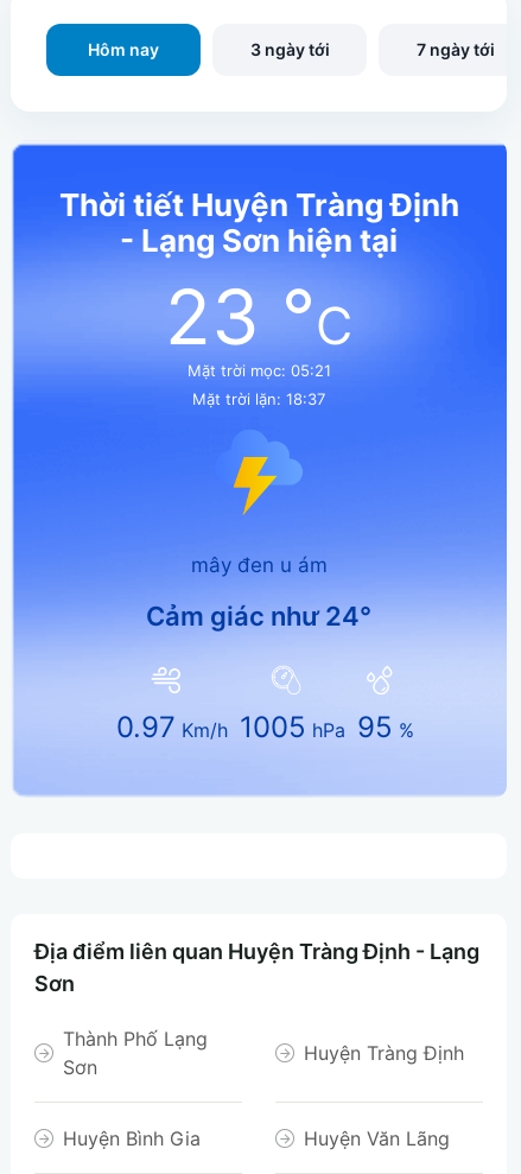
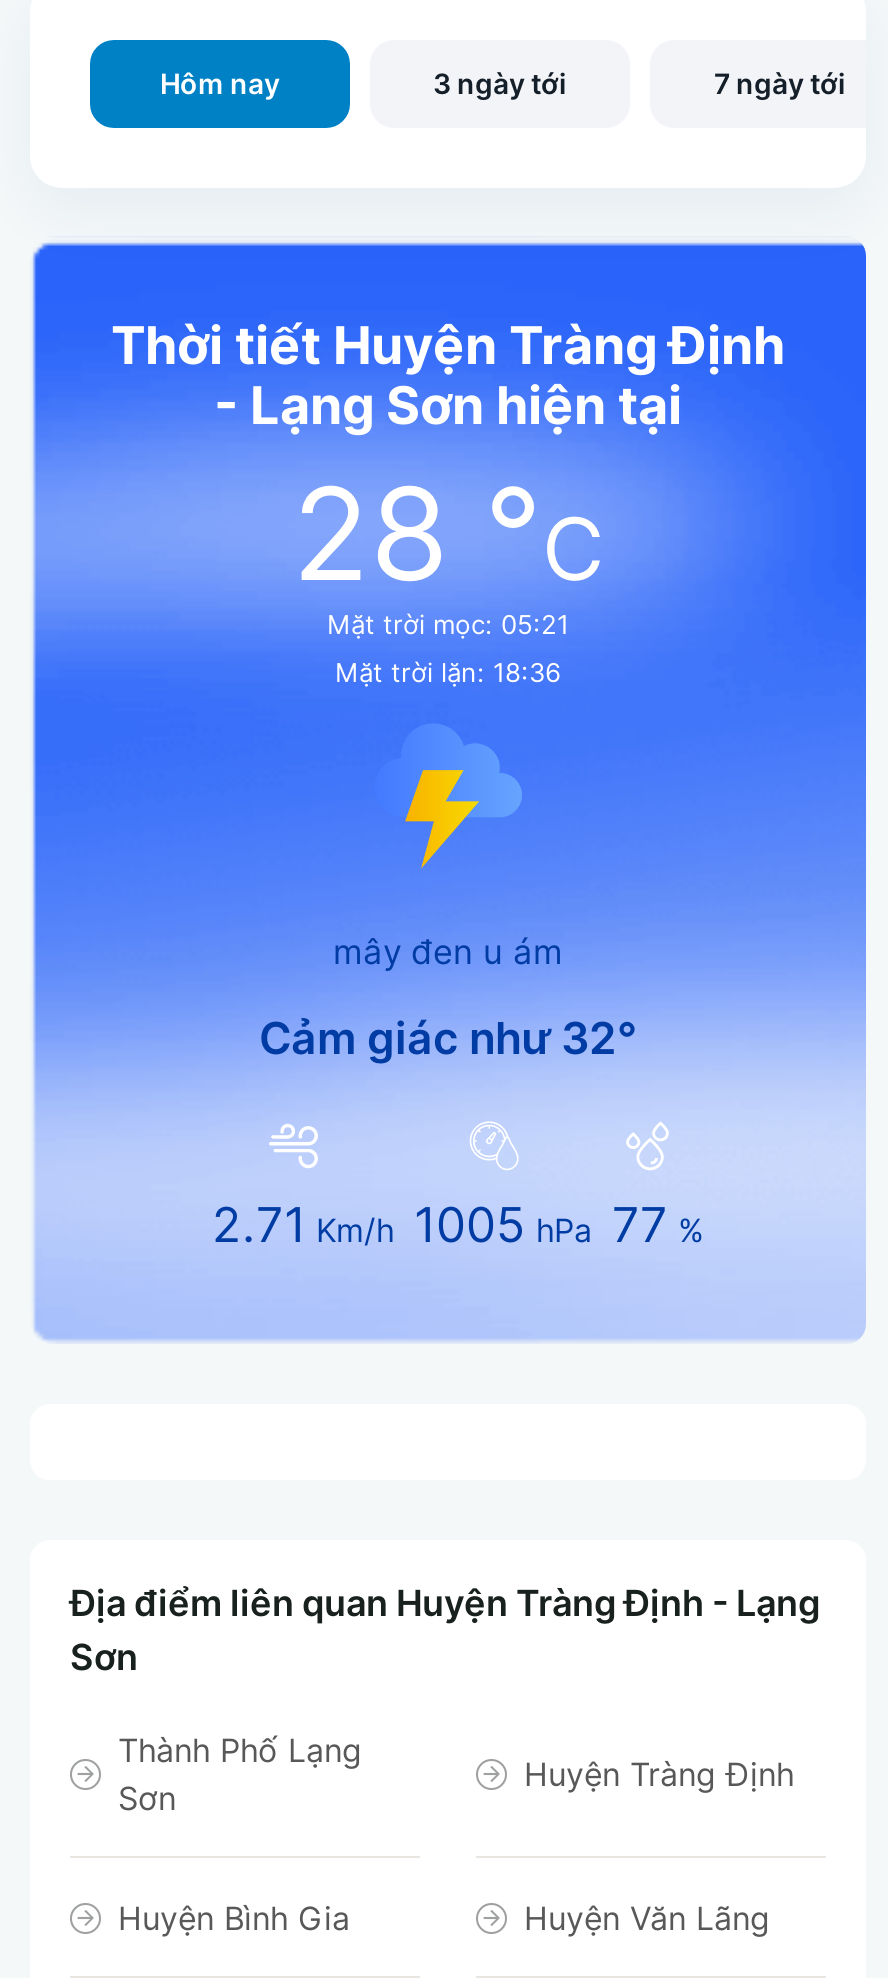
[165,271,352,362] 23 °C -> [292,456,604,610] 28 °C
[192,389,325,408] Mặt trời lặn: 18:37 -> [335,656,561,688] Mặt trời lặn: 18:36
[146,601,371,632] Cảm giác như 24° -> [259,1012,637,1064] Cảm giác như 32°
[116,710,414,744] 0.97 Km/h 1005 hPa 95 % -> [212,1196,704,1254] 2.71 Km/h 1005 hPa 77 %

